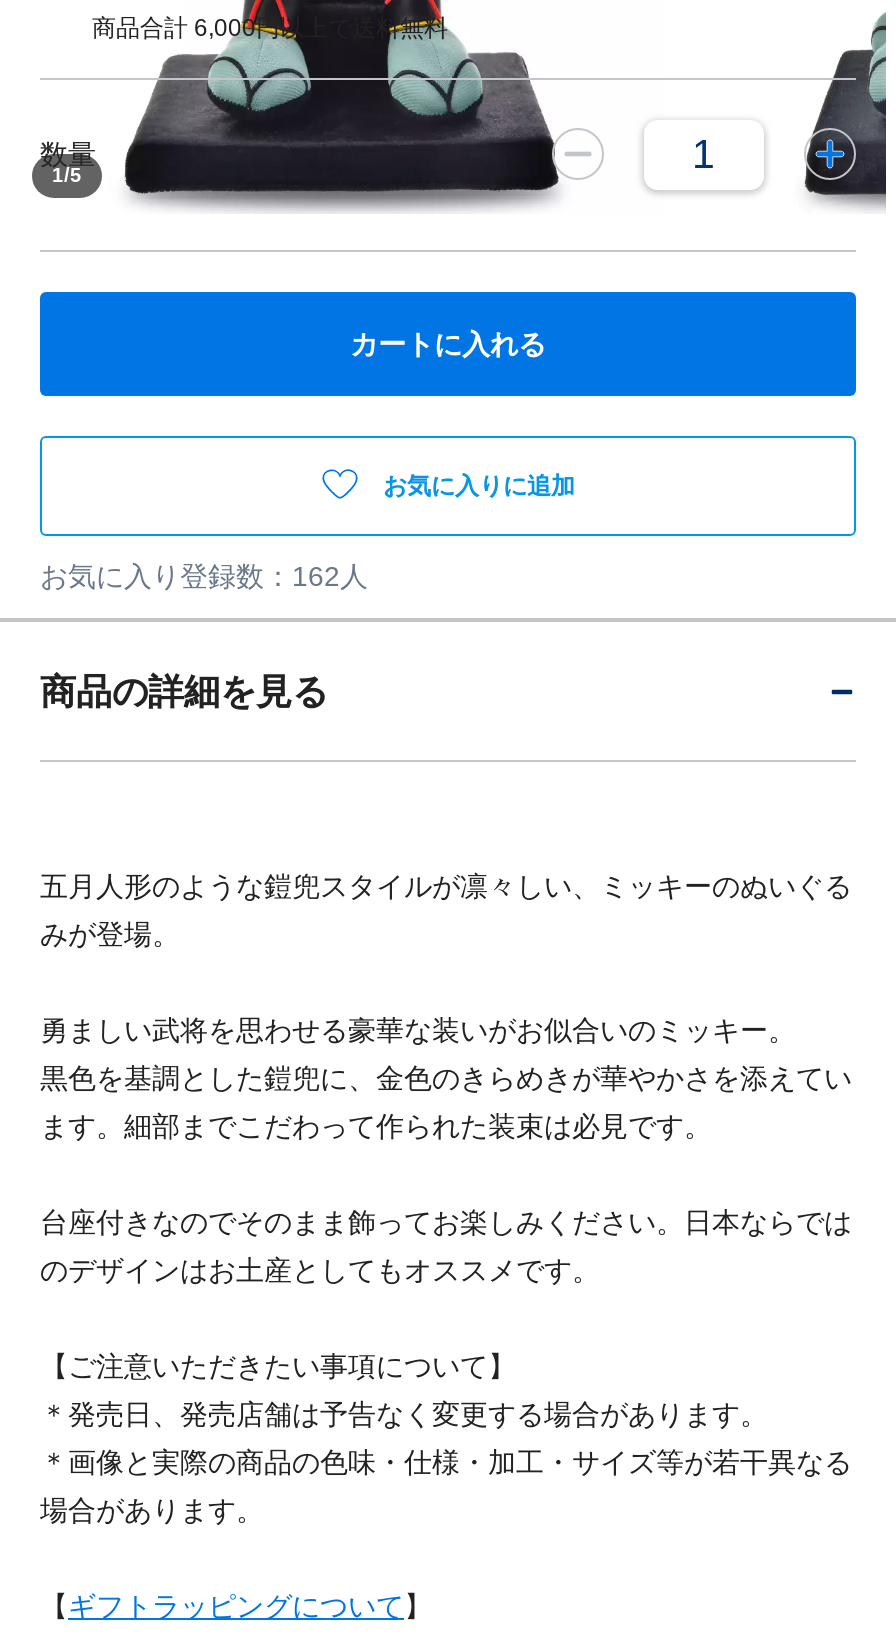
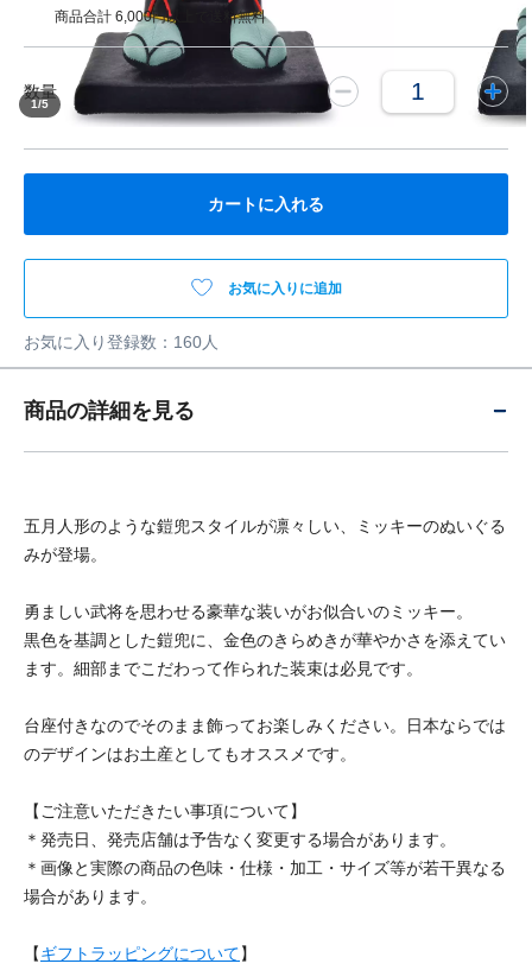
[40,560,368,592] お気に入り登録数：162人 -> [24,332,218,351] お気に入り登録数：160人

